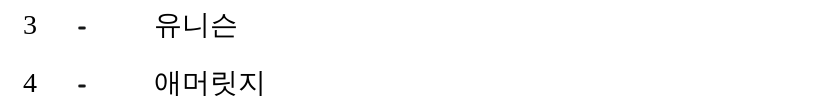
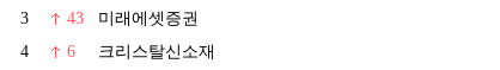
[154,10,238,40] 유니슨 -> [67,9,199,27] 43 | 미래에셋증권
[154,68,266,98] 애머릿지 -> [67,43,215,61] 6 | 크리스탈신소재

